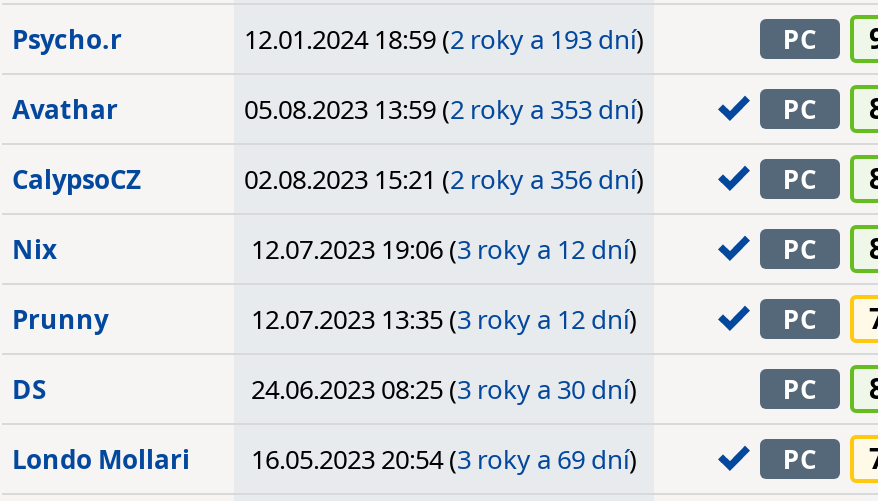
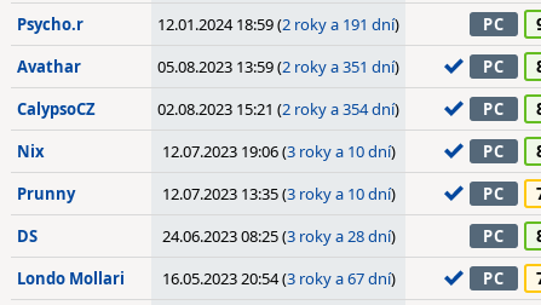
[244,21,644,57] 12.01.2024 18:59 (2 roky a 193 dní) -> [157,13,399,35] 12.01.2024 18:59 (2 roky a 191 dní)
[244,91,644,127] 05.08.2023 13:59 (2 roky a 353 dní) -> [157,56,399,77] 05.08.2023 13:59 (2 roky a 351 dní)
[244,161,644,197] 02.08.2023 15:21 (2 roky a 356 dní) -> [157,98,399,120] 02.08.2023 15:21 (2 roky a 354 dní)
[251,231,637,267] 12.07.2023 19:06 (3 roky a 12 dní) -> [162,140,395,162] 12.07.2023 19:06 (3 roky a 10 dní)
[251,301,637,337] 12.07.2023 13:35 (3 roky a 12 dní) -> [162,183,395,205] 12.07.2023 13:35 (3 roky a 10 dní)
[251,371,637,407] 24.06.2023 08:25 (3 roky a 30 dní) -> [162,225,395,247] 24.06.2023 08:25 (3 roky a 28 dní)
[12,441,637,477] Londo Mollari 16.05.2023 20:54 (3 roky a 69 dní) -> [17,267,395,289] Londo Mollari 16.05.2023 20:54 (3 roky a 67 dní)

